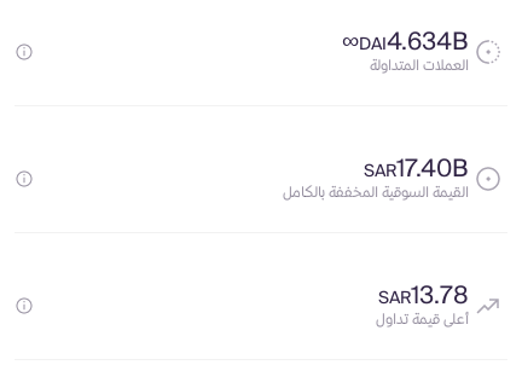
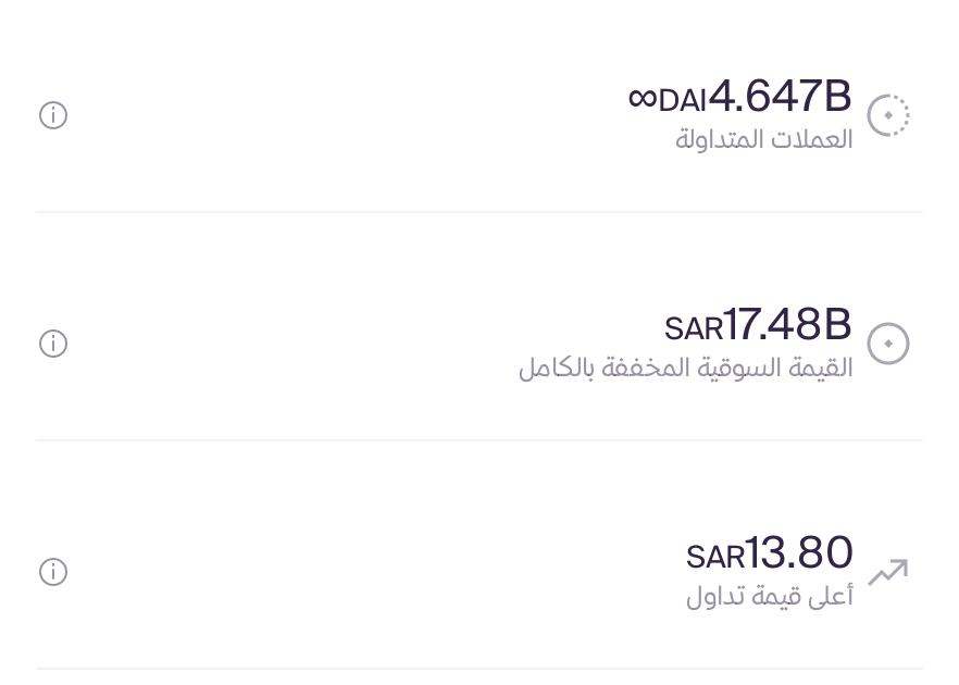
[387,22,469,63] 4.634B -> [708,61,854,135] 4.647B
[364,149,469,190] SAR 17.40B -> [664,289,854,363] SAR 17.48B
[378,276,469,317] SAR 13.78 -> [686,518,854,591] SAR 13.80

